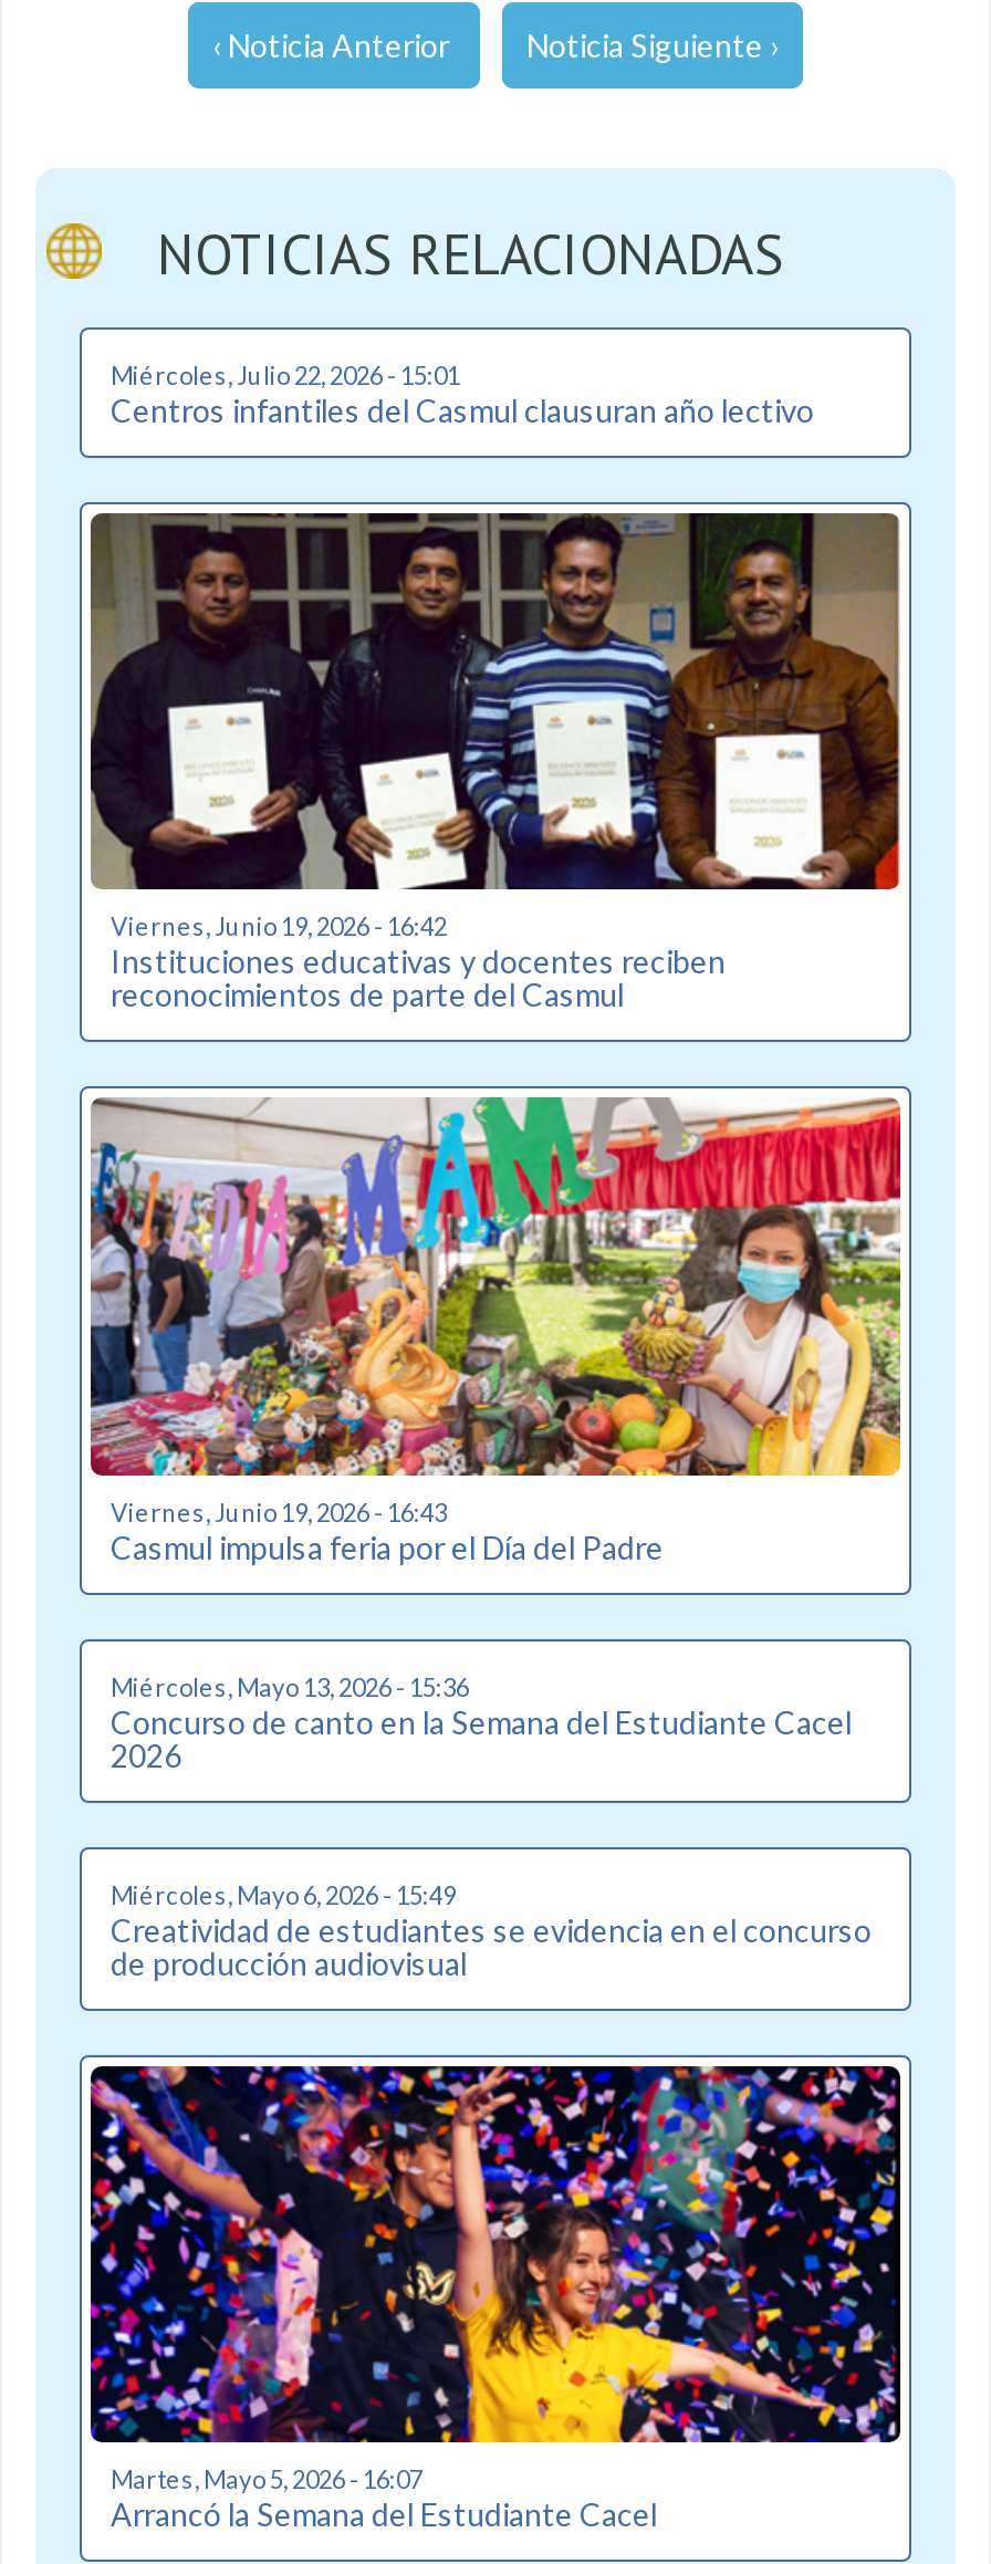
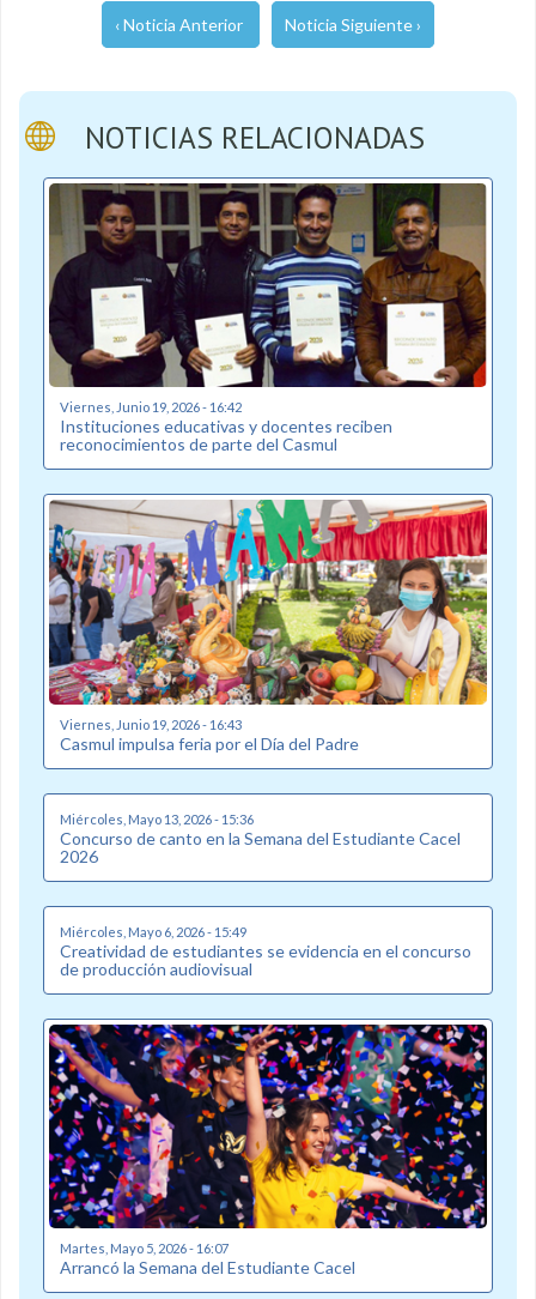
[111,361,814,430] Miércoles, Julio 22, 2026 - 15:01 | Centros infantiles del Casmul clausuran año lectivo -> none

